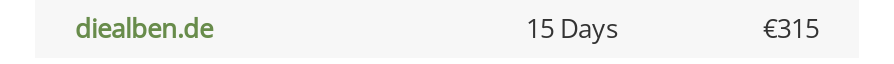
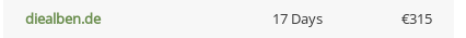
[526,10,618,46] 15 Days -> [272,9,322,28] 17 Days

